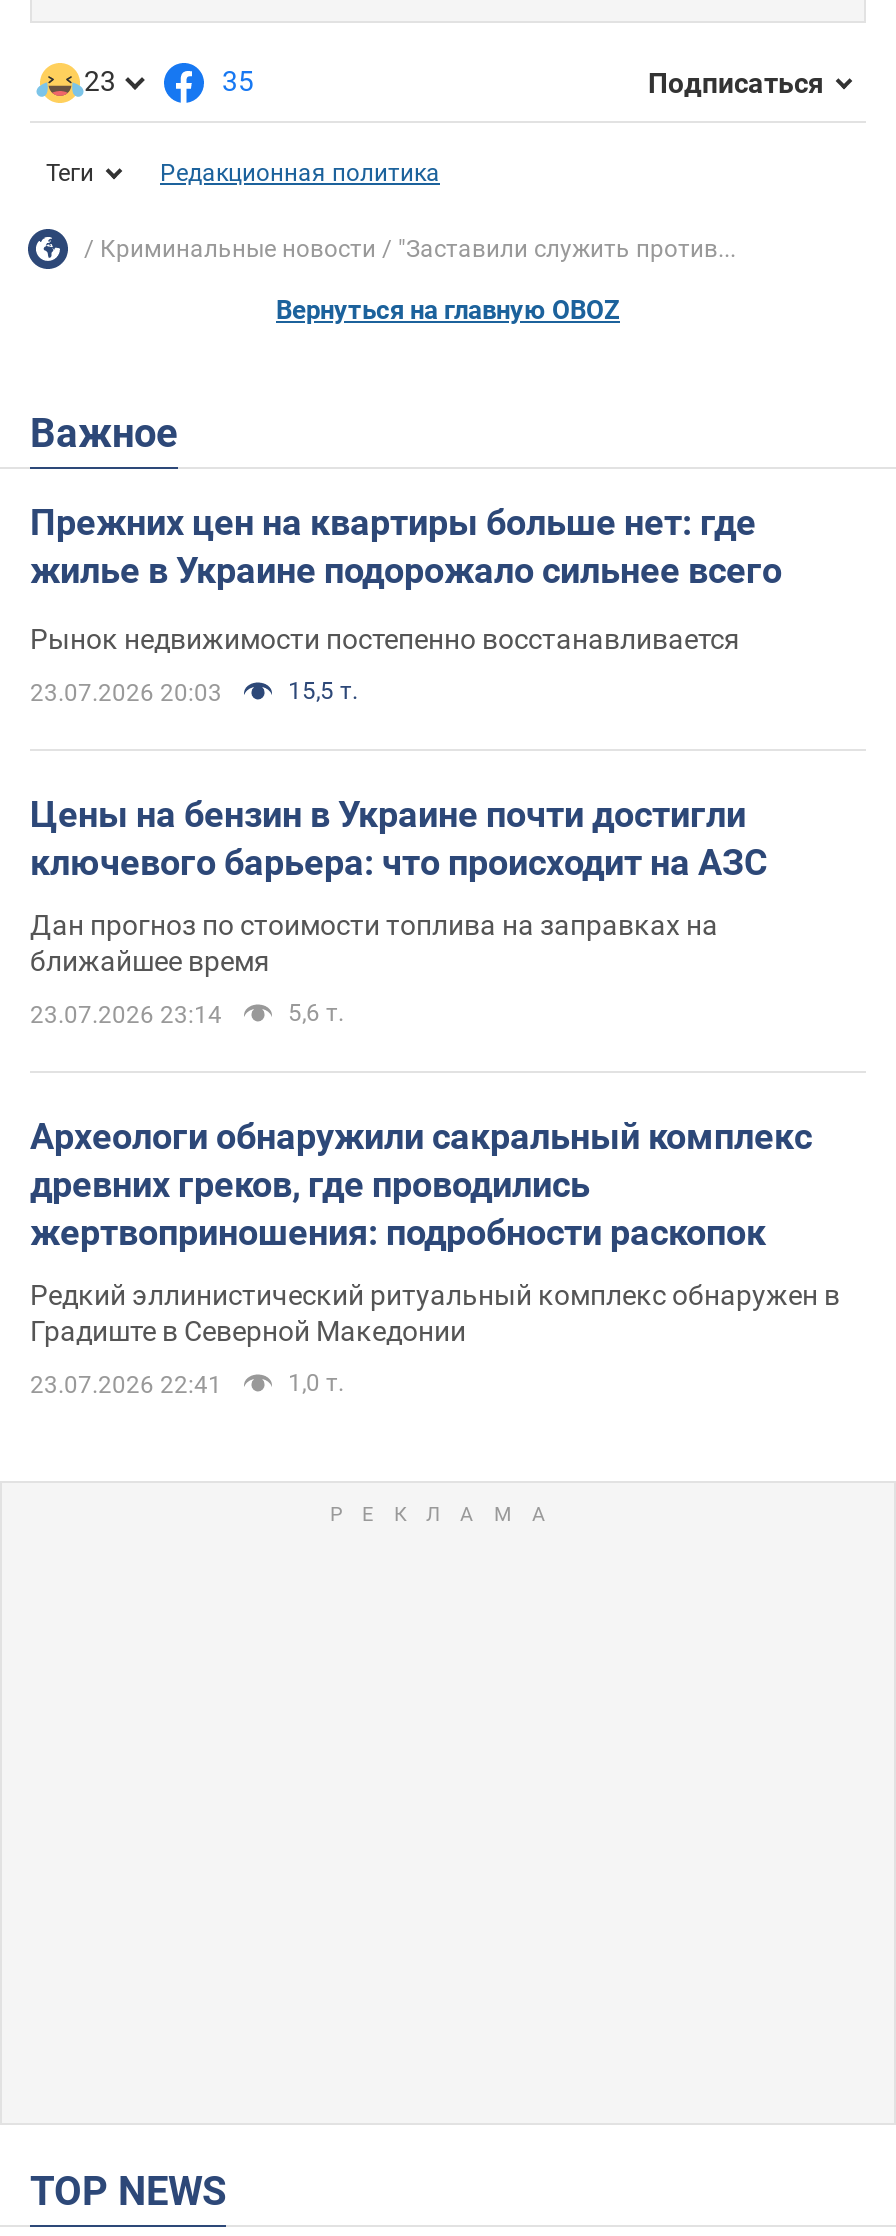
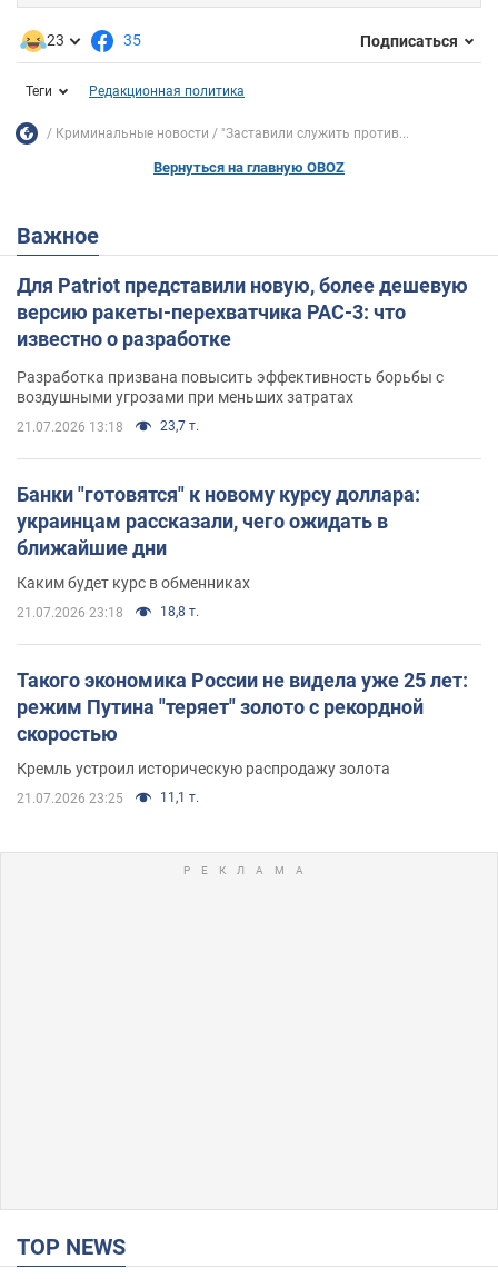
[30,501,782,591] Прежних цен на квартиры больше нет: где | жилье в Украине подорожало сильнее всего -> [17,274,468,350] Для Patriot представили новую, более дешевую | версию ракеты-перехватчика PAC-3: что | известно о разработке
[30,623,740,655] Рынок недвижимости постепенно восстанавливается -> [17,368,444,406] Разработка призвана повысить эффективность борьбы с | воздушными угрозами при меньших затратах
[30,677,358,707] 23.07.2026 20:03 | 15,5 т. -> [17,418,199,435] 21.07.2026 13:18 | 23,7 т.
[30,793,768,883] Цены на бензин в Украине почти достигли | ключевого барьера: что происходит на АЗС -> [17,483,420,560] Банки "готовятся" к новому курсу доллара: | украинцам рассказали, чего ожидать в | ближайшие дни
[30,909,718,977] Дан прогноз по стоимости топлива на заправках на | ближайшее время -> [17,574,250,592] Каким будет курс в обменниках
[30,999,344,1029] 23.07.2026 23:14 | 5,6 т. -> [17,604,199,621] 21.07.2026 23:18 | 18,8 т.
[30,1115,812,1253] Археологи обнаружили сакральный комплекс | древних греков, где проводились | жертвоприношения: подробности раскопок -> [17,669,468,745] Такого экономика России не видела уже 25 лет: | режим Путина "теряет" золото с рекордной | скоростью
[30,1279,840,1347] Редкий эллинистический ритуальный комплекс обнаружен в | Градиште в Северной Македонии -> [17,760,390,778] Кремль устроил историческую распродажу золота
[30,1369,344,1399] 23.07.2026 22:41 | 1,0 т. -> [17,790,199,806] 21.07.2026 23:25 | 11,1 т.

